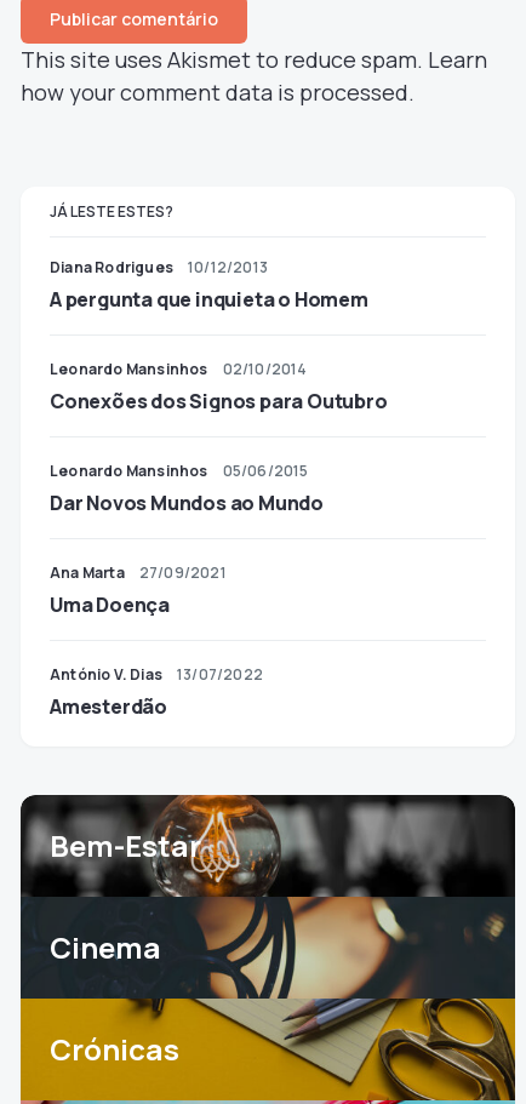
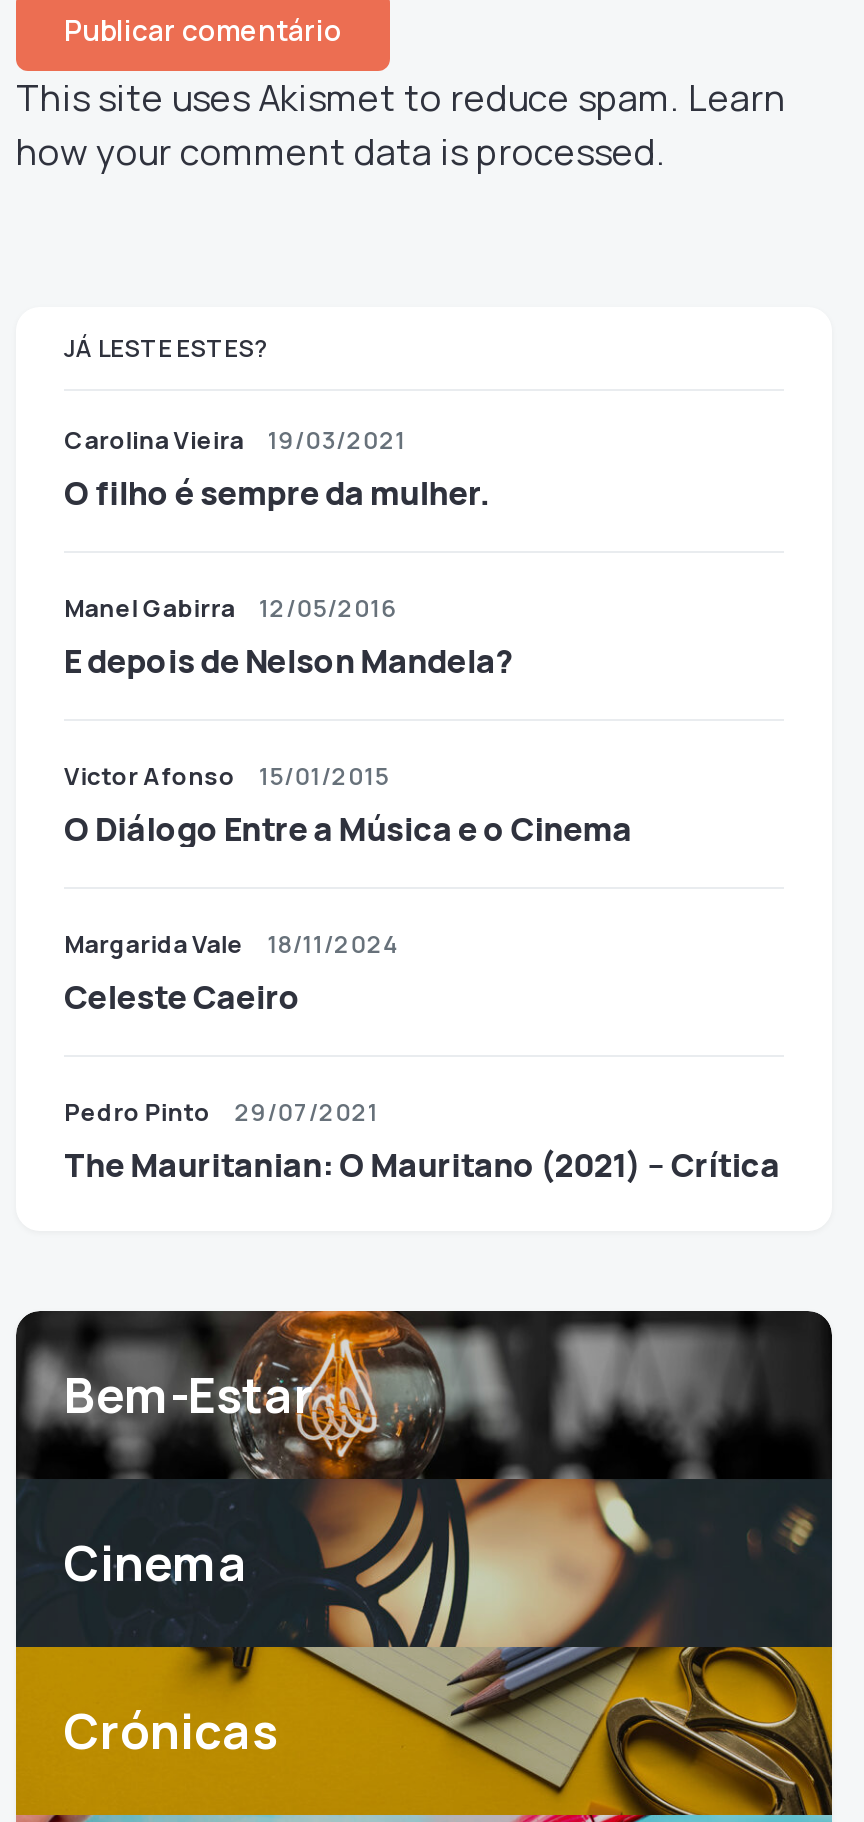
[50,256,368,312] Diana Rodrigues | 10/12/2013 | A pergunta que inquieta o Homem -> [64,423,489,515] Carolina Vieira | 19/03/2021 | O filho é sempre da mulher.
[50,358,387,414] Leonardo Mansinhos | 02/10/2014 | Conexões dos Signos para Outubro -> [64,591,513,683] Manel Gabirra | 12/05/2016 | E depois de Nelson Mandela?
[50,460,324,516] Leonardo Mansinhos | 05/06/2015 | Dar Novos Mundos ao Mundo -> [64,759,632,851] Victor Afonso | 15/01/2015 | O Diálogo Entre a Música e o Cinema
[50,562,226,617] Ana Marta | 27/09/2021 | Uma Doença -> [64,927,400,1019] Margarida Vale | 18/11/2024 | Celeste Caeiro
[50,663,263,719] António V. Dias | 13/07/2022 | Amesterdão -> [64,1095,780,1187] Pedro Pinto | 29/07/2021 | The Mauritanian: O Mauritano (2021) – Crítica

